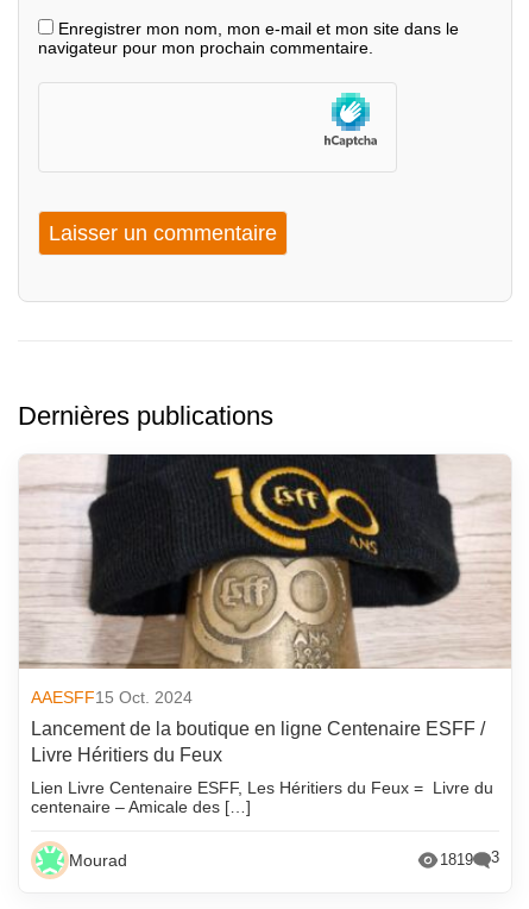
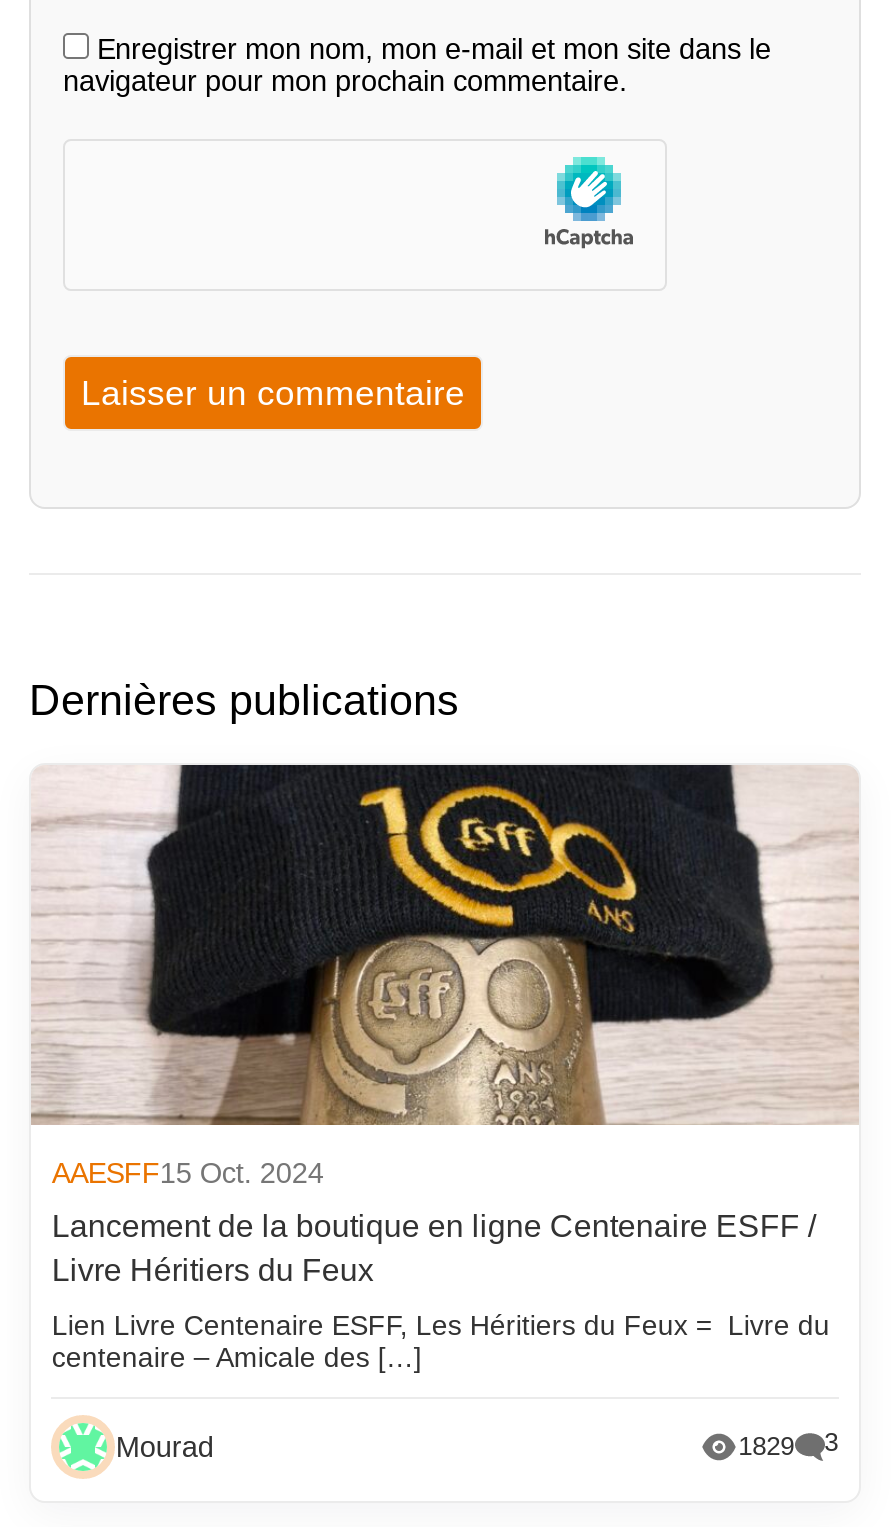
[439,848,499,869] 1819 3 -> [738,1426,838,1461] 1829 3

